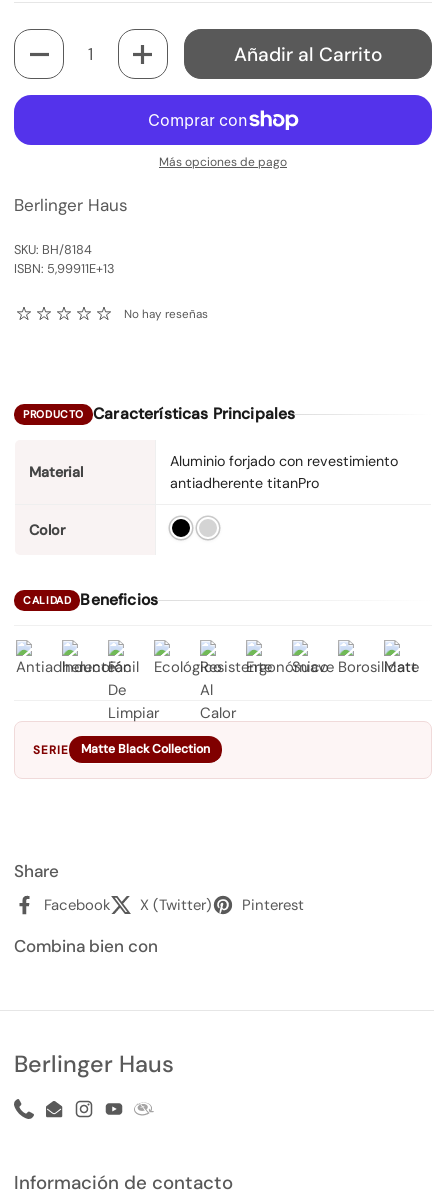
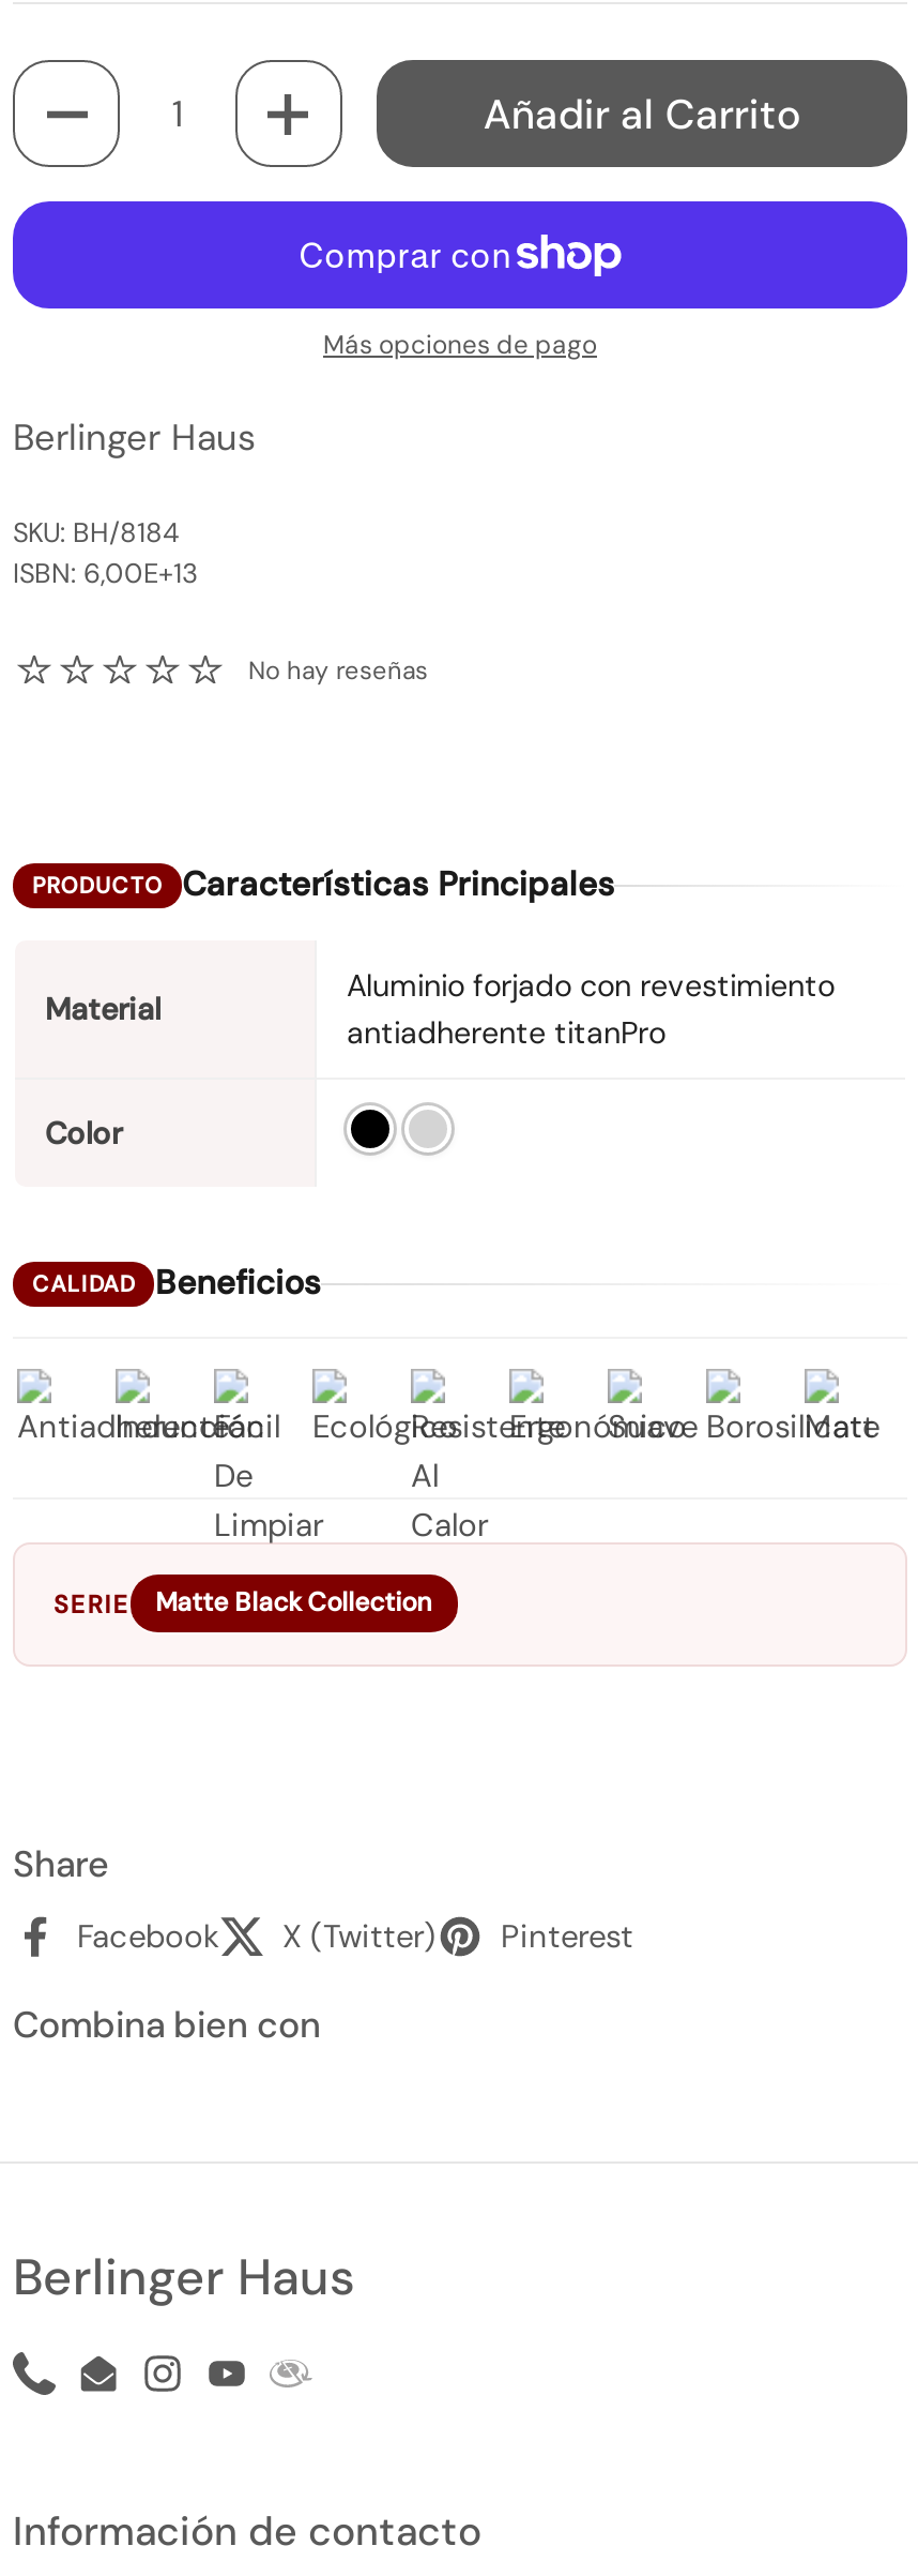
[14,260,115,277] ISBN: 5,99911E+13 -> [13,555,199,591] ISBN: 6,00E+13

